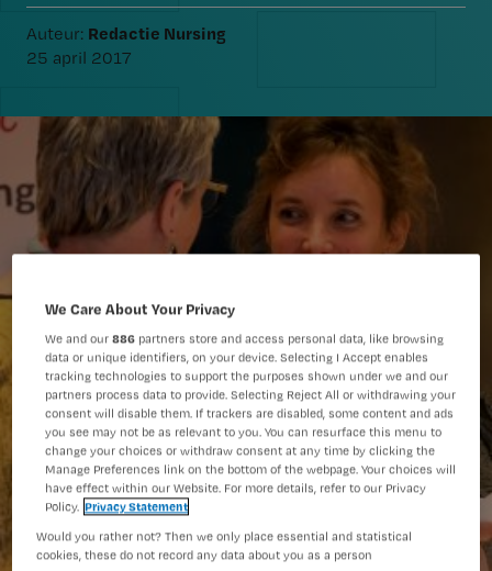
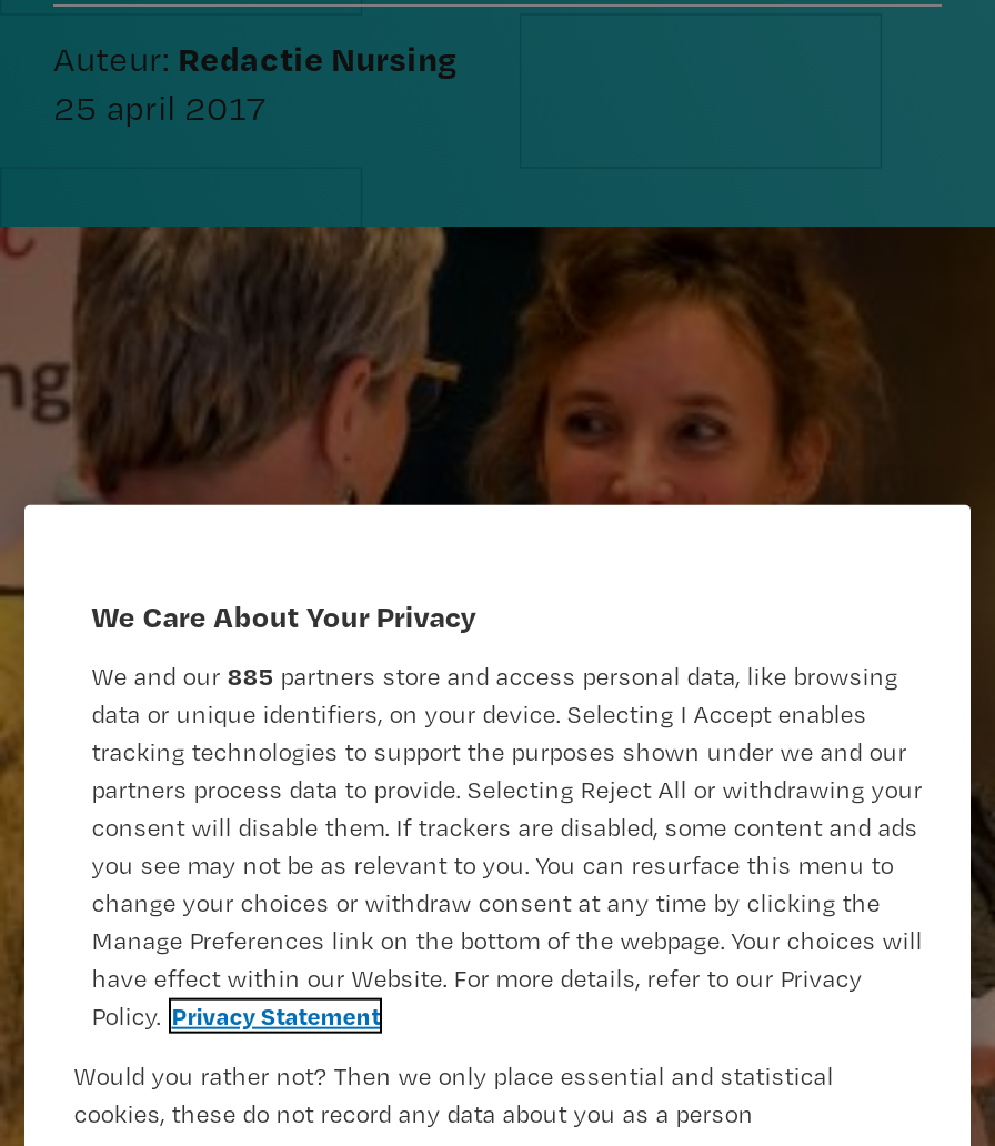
[45,330,444,346] We and our 886 partners store and access personal data, like browsing -> [92,659,898,690] We and our 885 partners store and access personal data, like browsing

